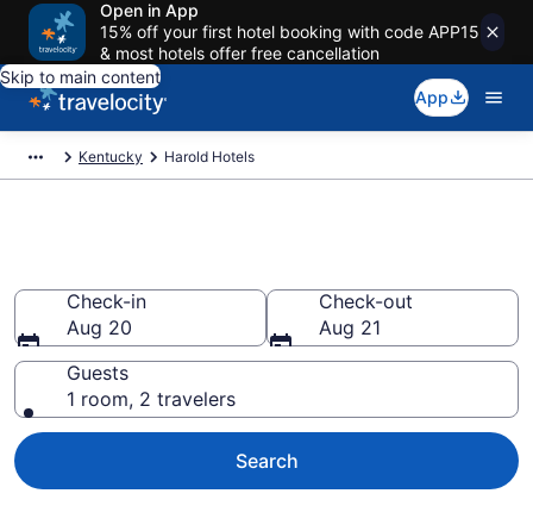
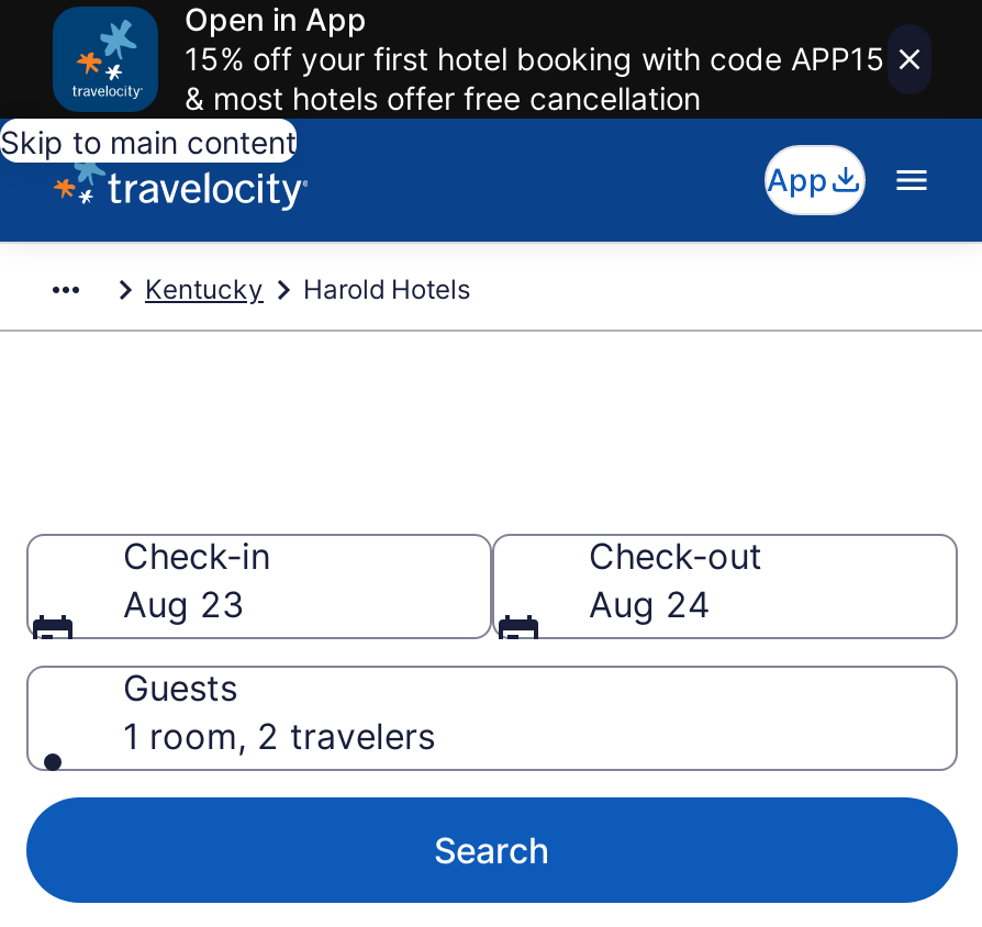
[67,316,132,339] Aug 20 -> [123,582,244,626] Aug 23
[319,316,381,339] Aug 21 -> [589,582,710,626] Aug 24

